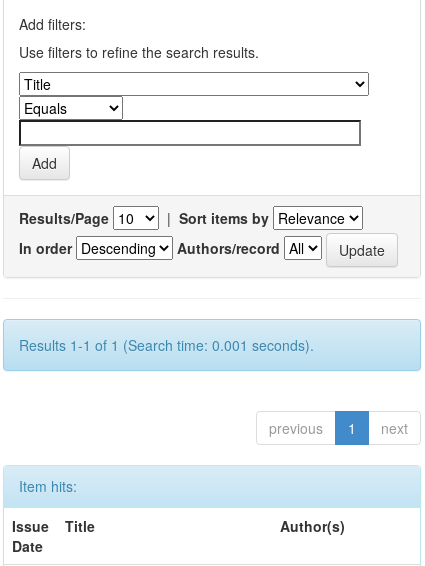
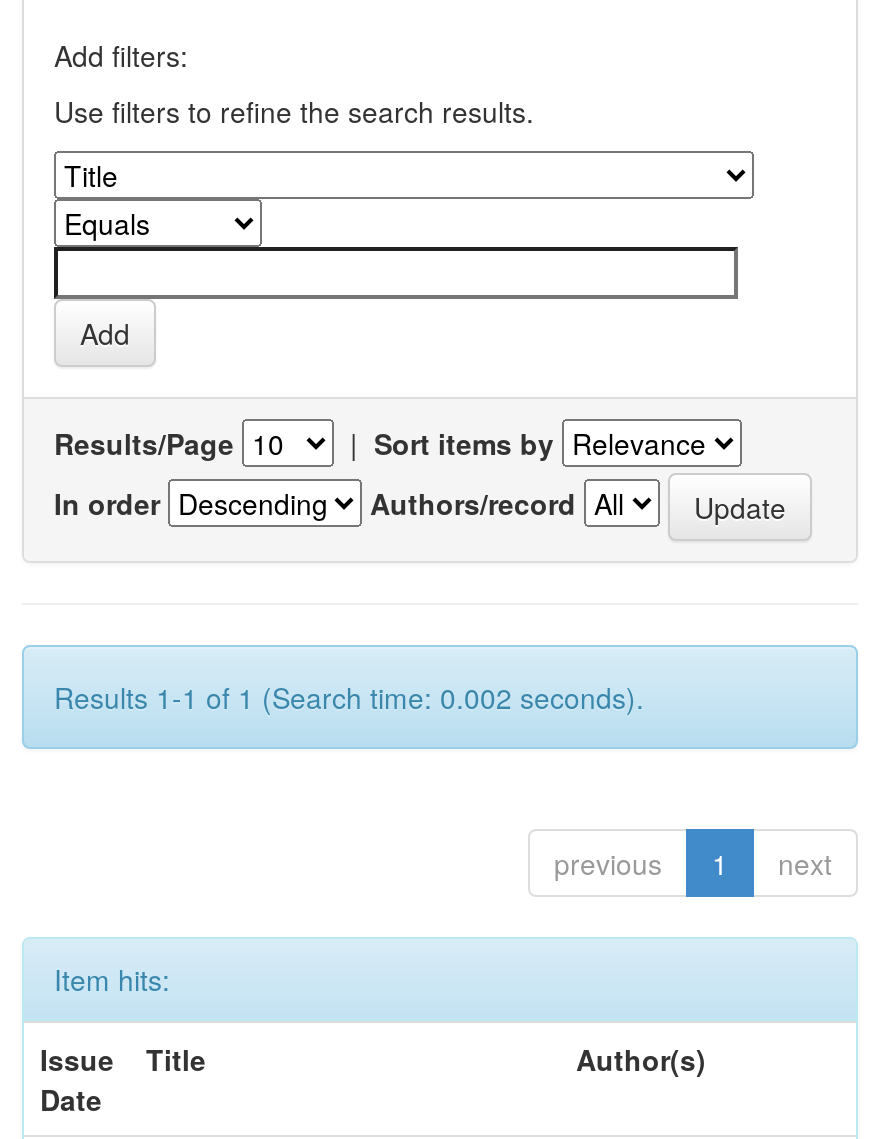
[19,335,314,355] Results 1-1 of 1 (Search time: 0.001 seconds). -> [54,677,644,717] Results 1-1 of 1 (Search time: 0.002 seconds).

